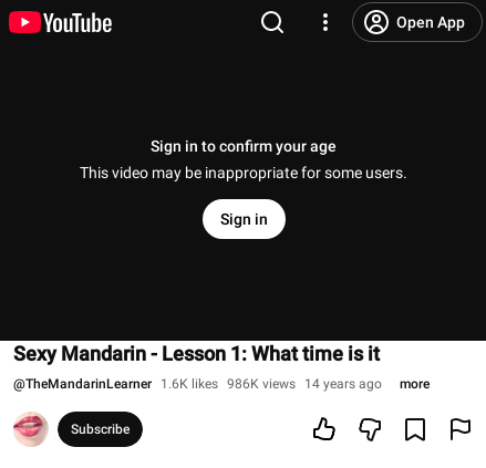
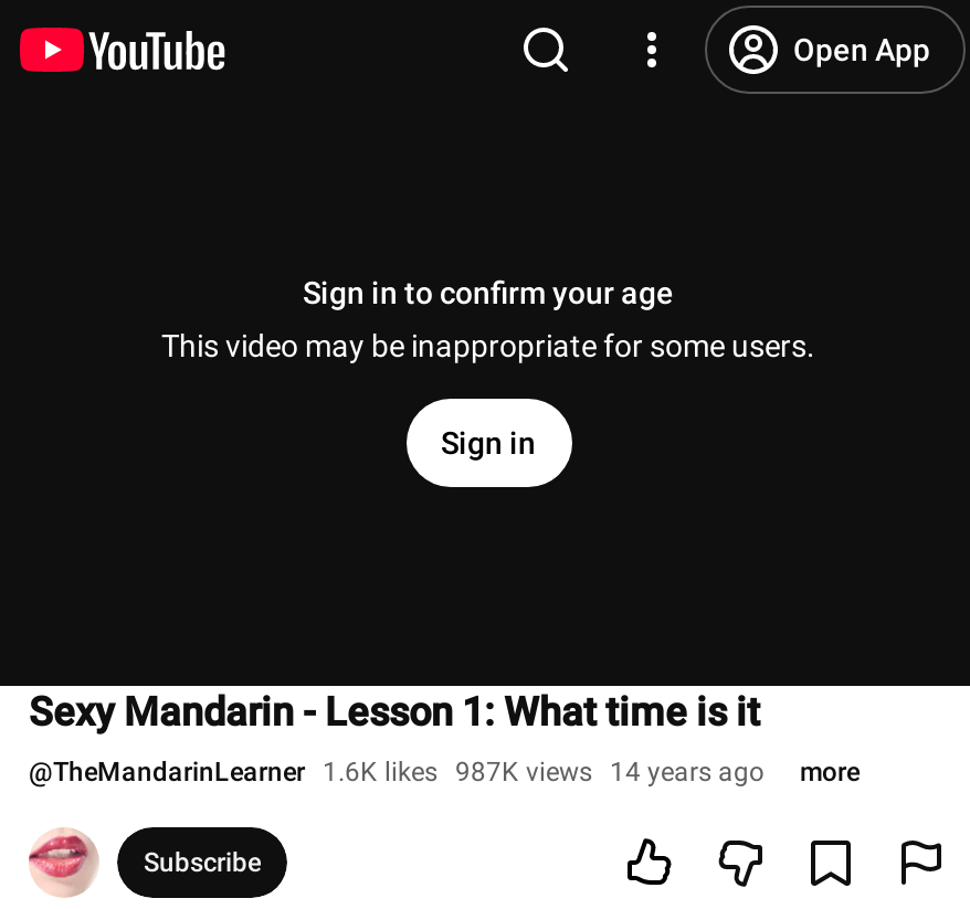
[13,376,382,392] @TheMandarinLearner 1.6K likes 986K views 14 years ago -> [29,757,765,788] @TheMandarinLearner 1.6K likes 987K views 14 years ago

